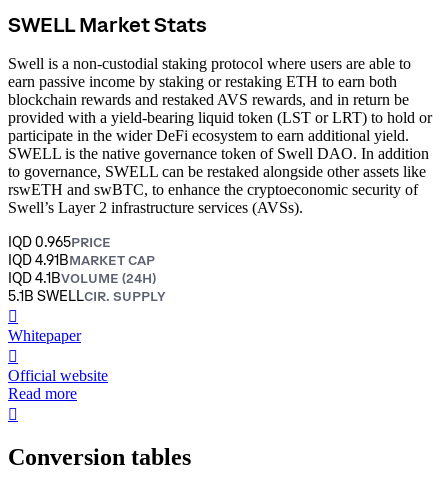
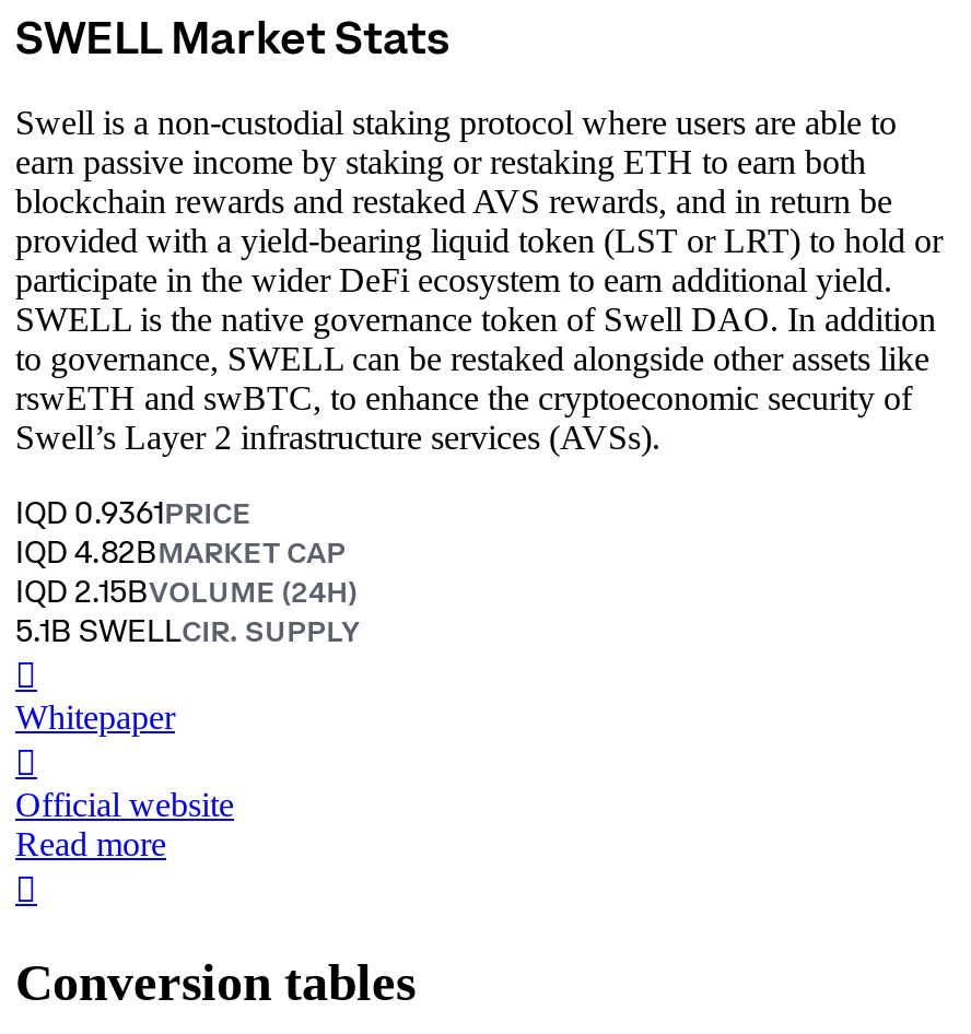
[8,232,111,250] IQD 0.965PRICE -> [15,492,251,531] IQD 0.9361PRICE
[8,250,155,268] IQD 4.91BMARKET CAP -> [15,531,346,571] IQD 4.82BMARKET CAP
[8,268,156,286] IQD 4.1BVOLUME (24H) -> [15,571,356,610] IQD 2.15BVOLUME (24H)

